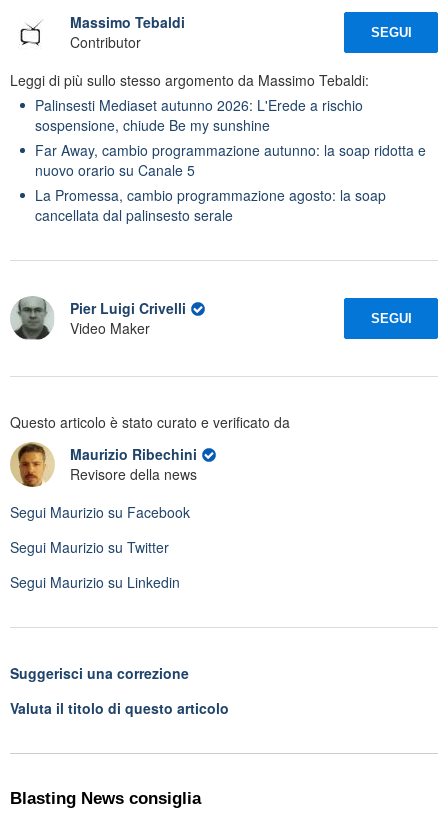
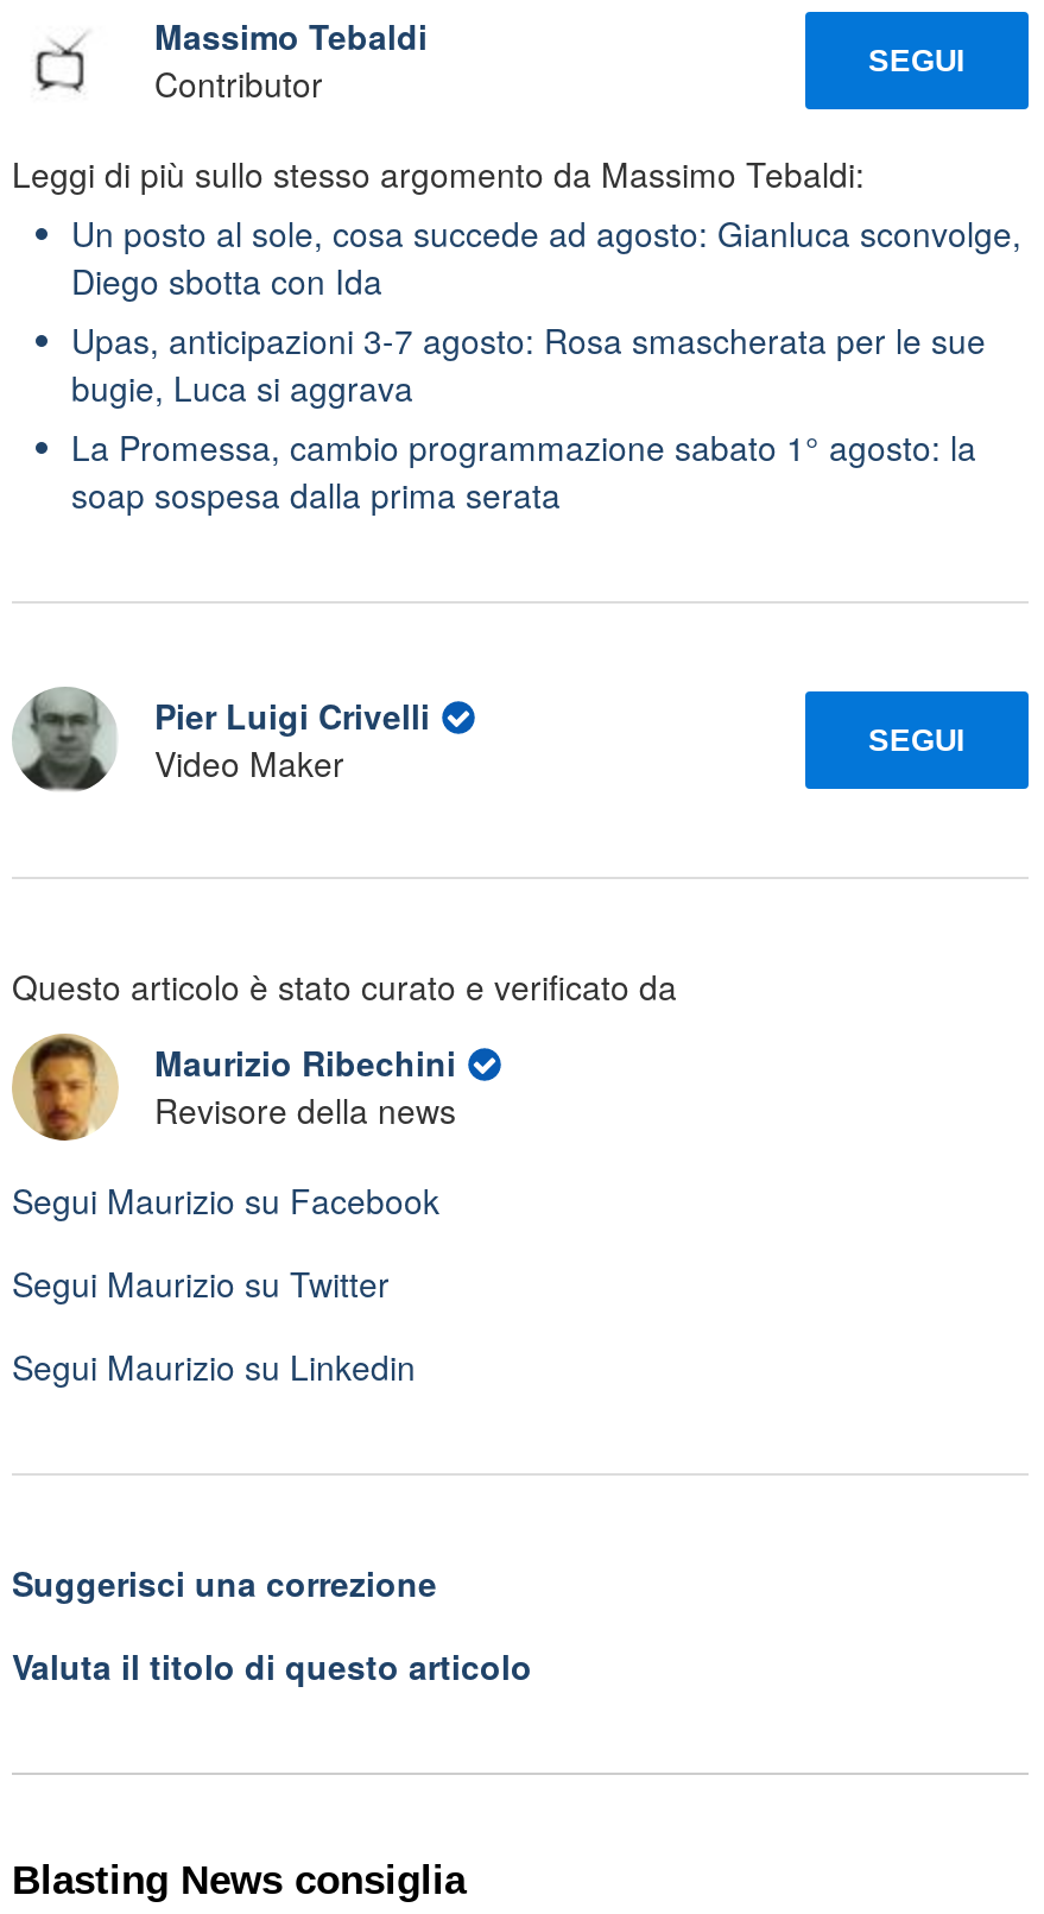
[35,94,426,224] Palinsesti Mediaset autunno 2026: L'Erede a rischio | sospensione, chiude Be my sunshine | Far Away, cambio programmazione autunno: la soap ridotta e | nuovo orario su Canale 5 | La Promessa, cambio programmazione agosto: la soap | cancellata dal palinsesto serale -> [71,208,1021,517] Un posto al sole, cosa succede ad agosto: Gianluca sconvolge, | Diego sbotta con Ida | Upas, anticipazioni 3-7 agosto: Rosa smascherata per le sue | bugie, Luca si aggrava | La Promessa, cambio programmazione sabato 1° agosto: la | soap sospesa dalla prima serata

